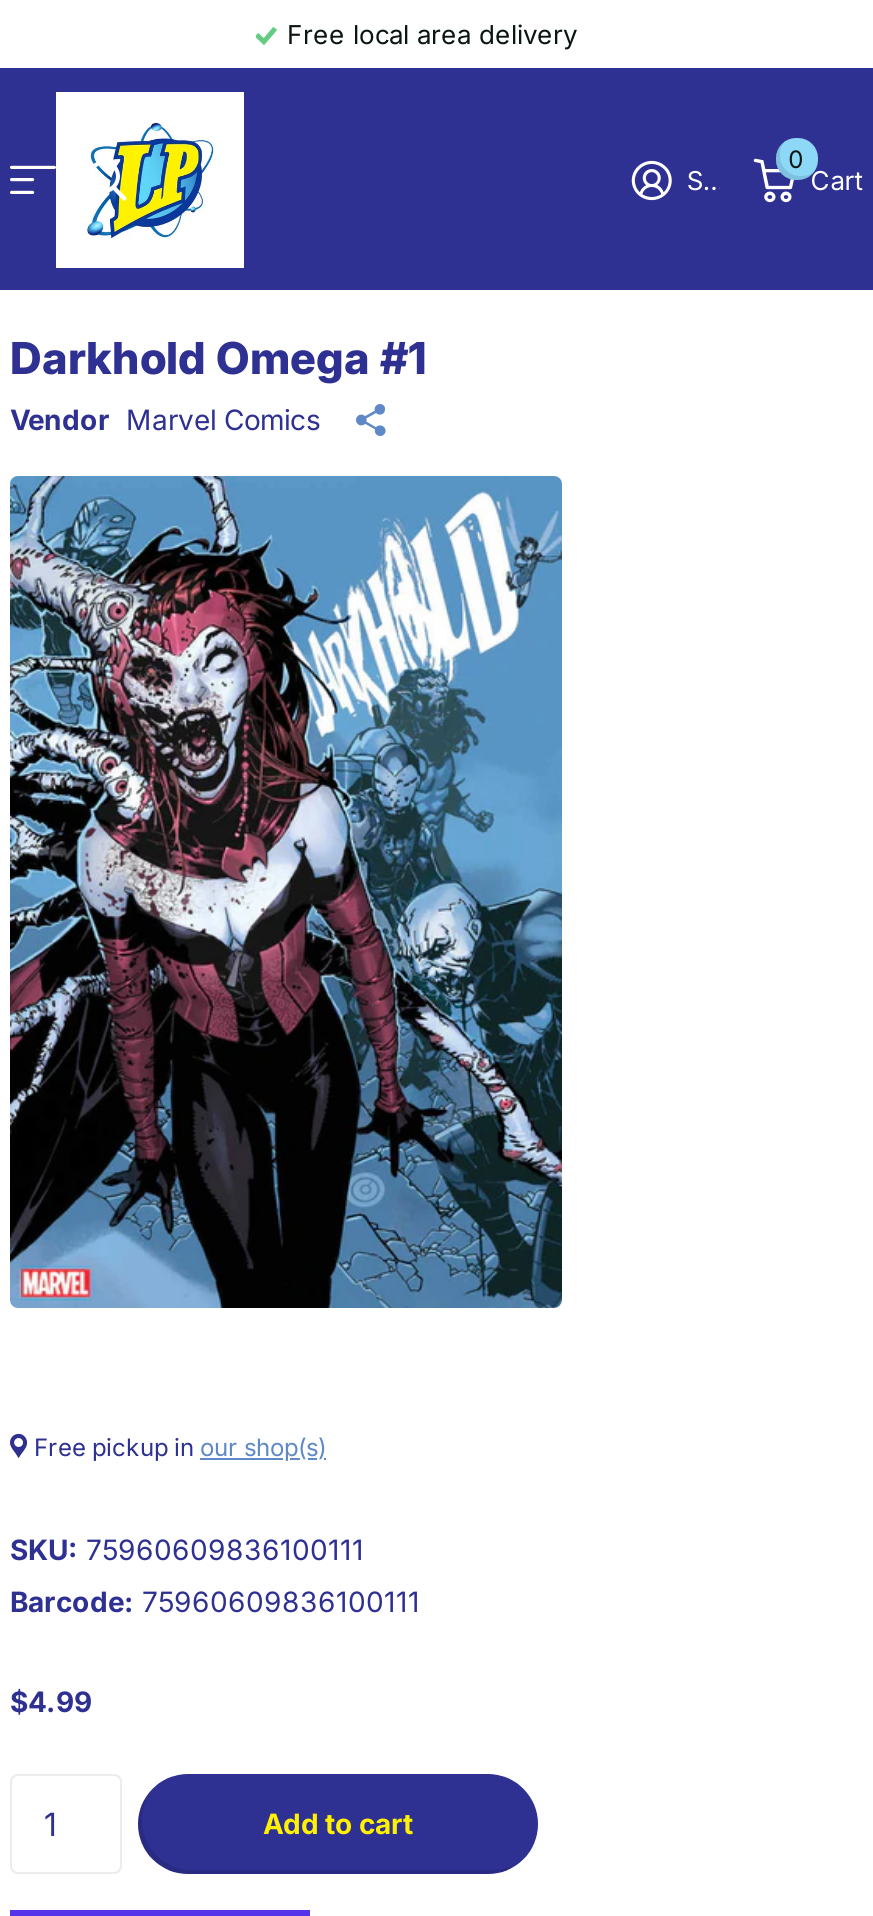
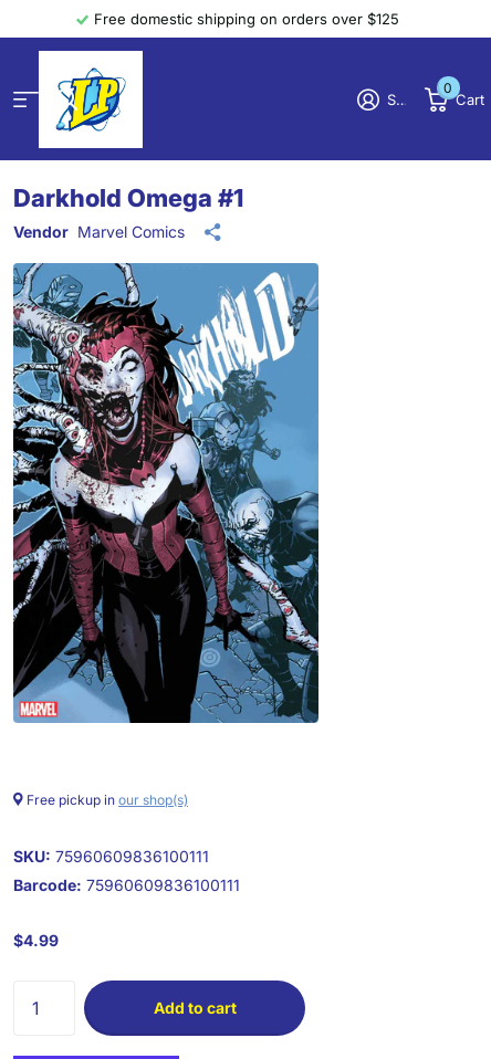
[287,18,577,50] Free local area delivery -> [94,10,399,28] Free domestic shipping on orders over $125

